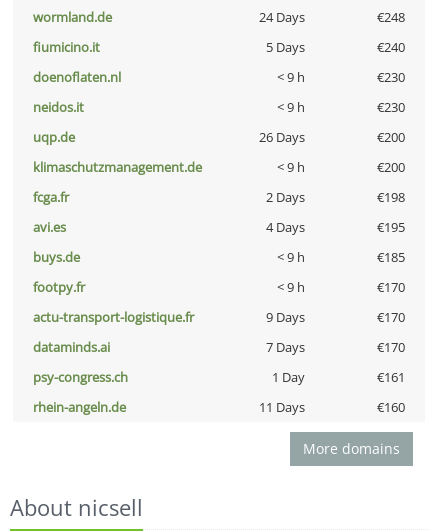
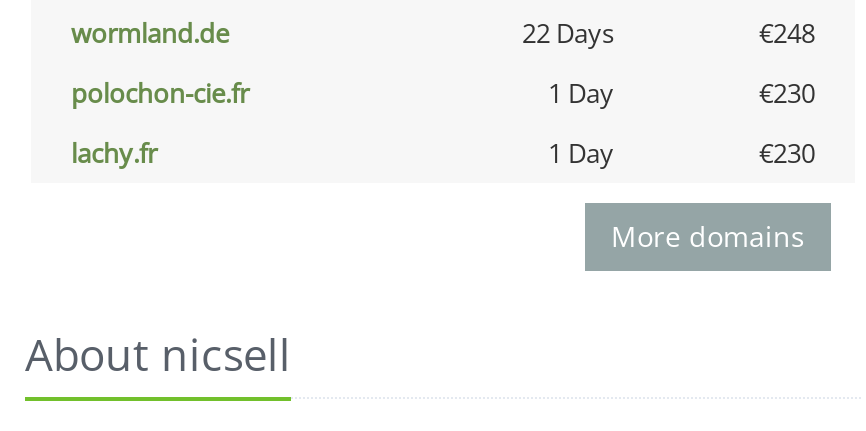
[258,8,304,26] 24 Days -> [522,15,614,51] 22 Days
[33,38,405,86] fiumicino.it | 5 Days | €240 | doenoflaten.nl | < 9 h -> [71,75,614,111] polochon-cie.fr | 1 Day
[33,98,304,116] neidos.it | < 9 h -> [71,135,614,171] lachy.fr | 1 Day
[33,128,405,416] uqp.de | 26 Days | €200 | klimaschutzmanagement.de | < 9 h | €200 | fcga.fr | 2 Days | €198 | avi.es | 4 Days | €195 | buys.de | < 9 h | €185 | footpy.fr | < 9 h | €170 | actu-transport-logistique.fr | 9 Days | €170 | dataminds.ai | 7 Days | €170 | psy-congress.ch | 1 Day | €161 | rhein-angeln.de | 11 Days | €160 -> none

